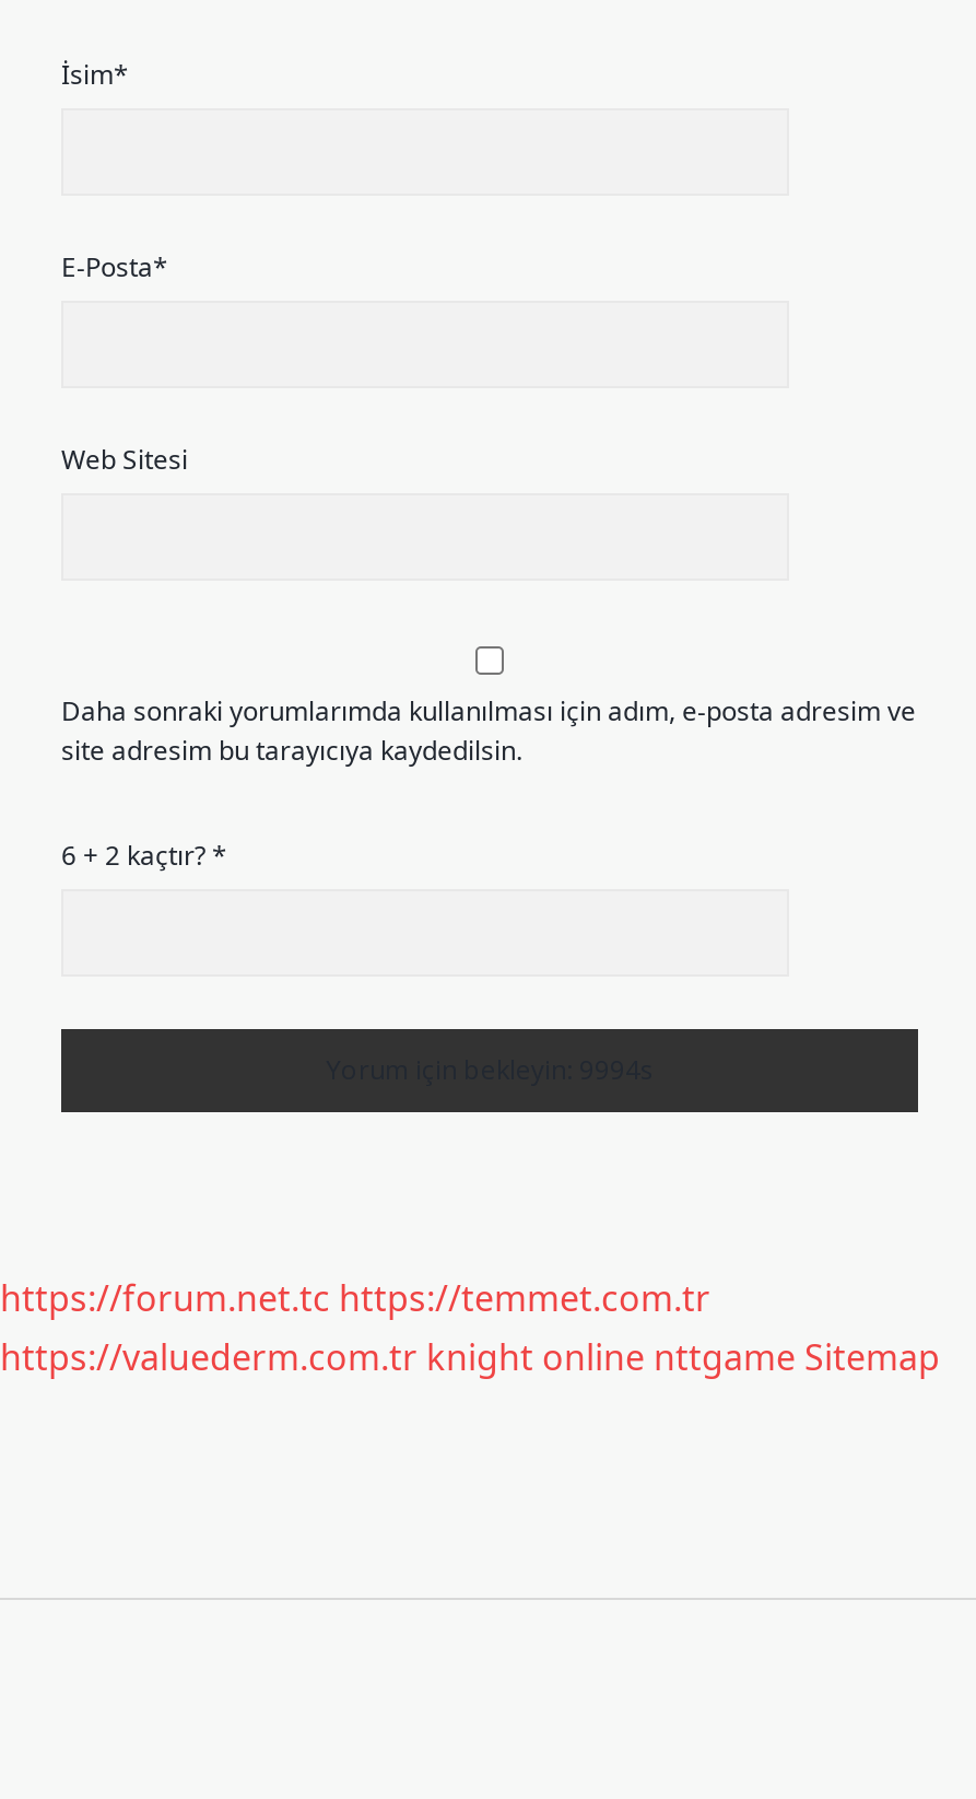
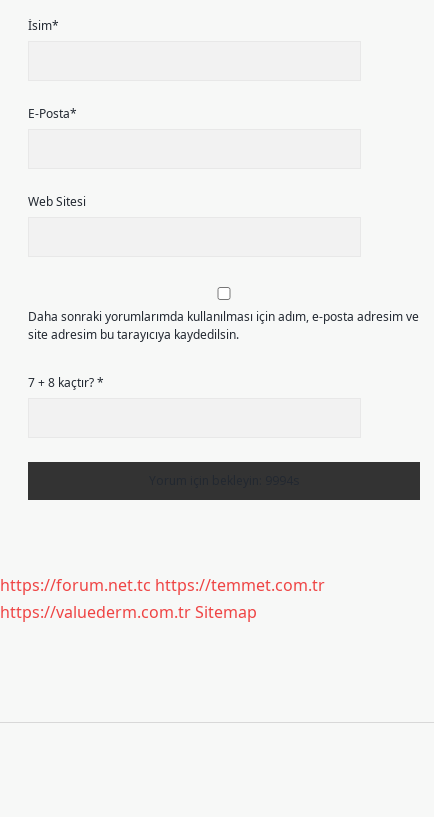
[61,837,227,874] 6 + 2 kaçtır? * -> [28,374,104,391] 7 + 8 kaçtır? *
[0,1333,940,1381] https://valuederm.com.tr knight online nttgame Sitemap -> [0,601,257,623] https://valuederm.com.tr Sitemap

